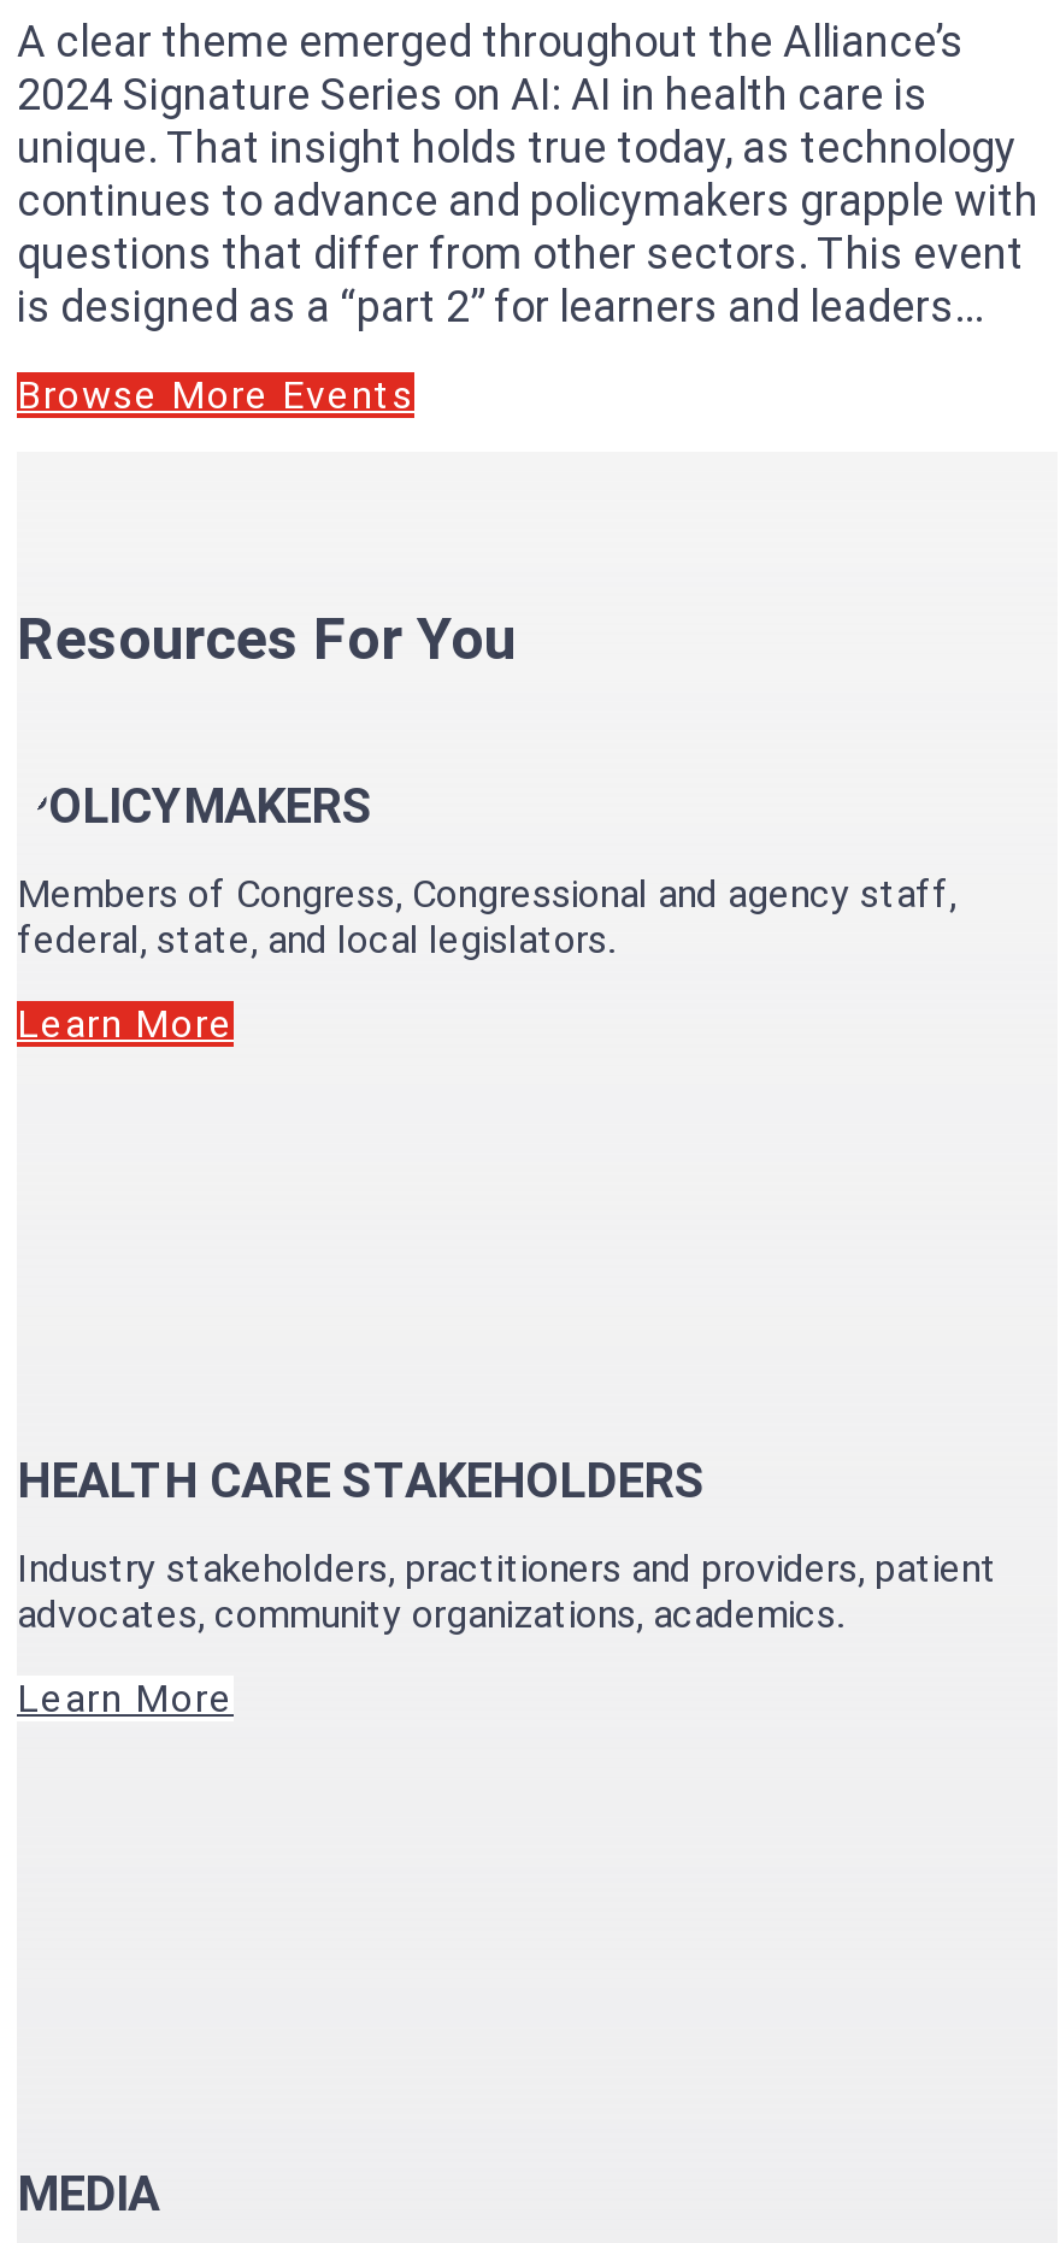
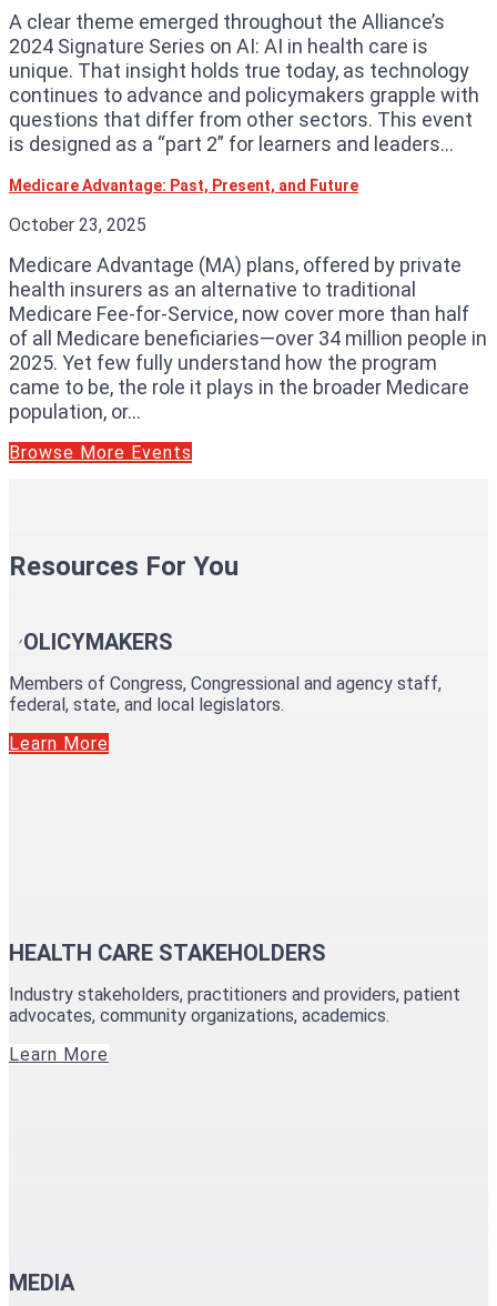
none -> [9,176,487,424] Medicare Advantage: Past, Present, and Future | October 23, 2025 | Medicare Advantage (MA) plans, offered by private | health insurers as an alternative to traditional | Medicare Fee-for-Service, now cover more than half | of all Medicare beneficiaries—over 34 million people in | 2025. Yet few fully understand how the program | came to be, the role it plays in the broader Medicare | population, or...

